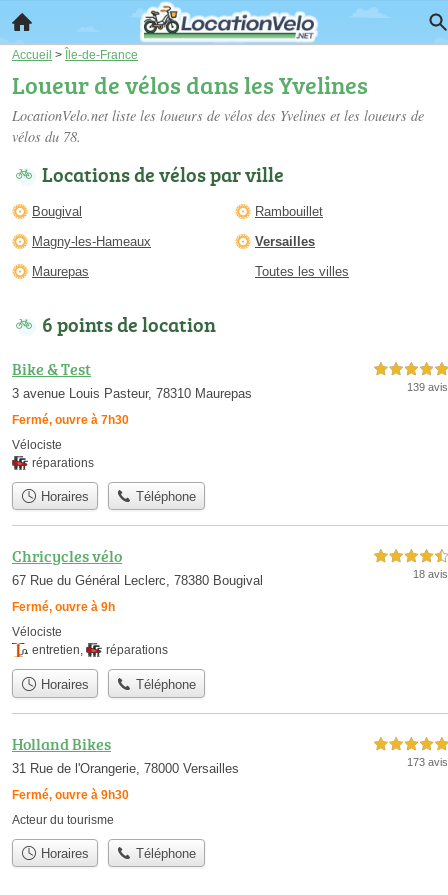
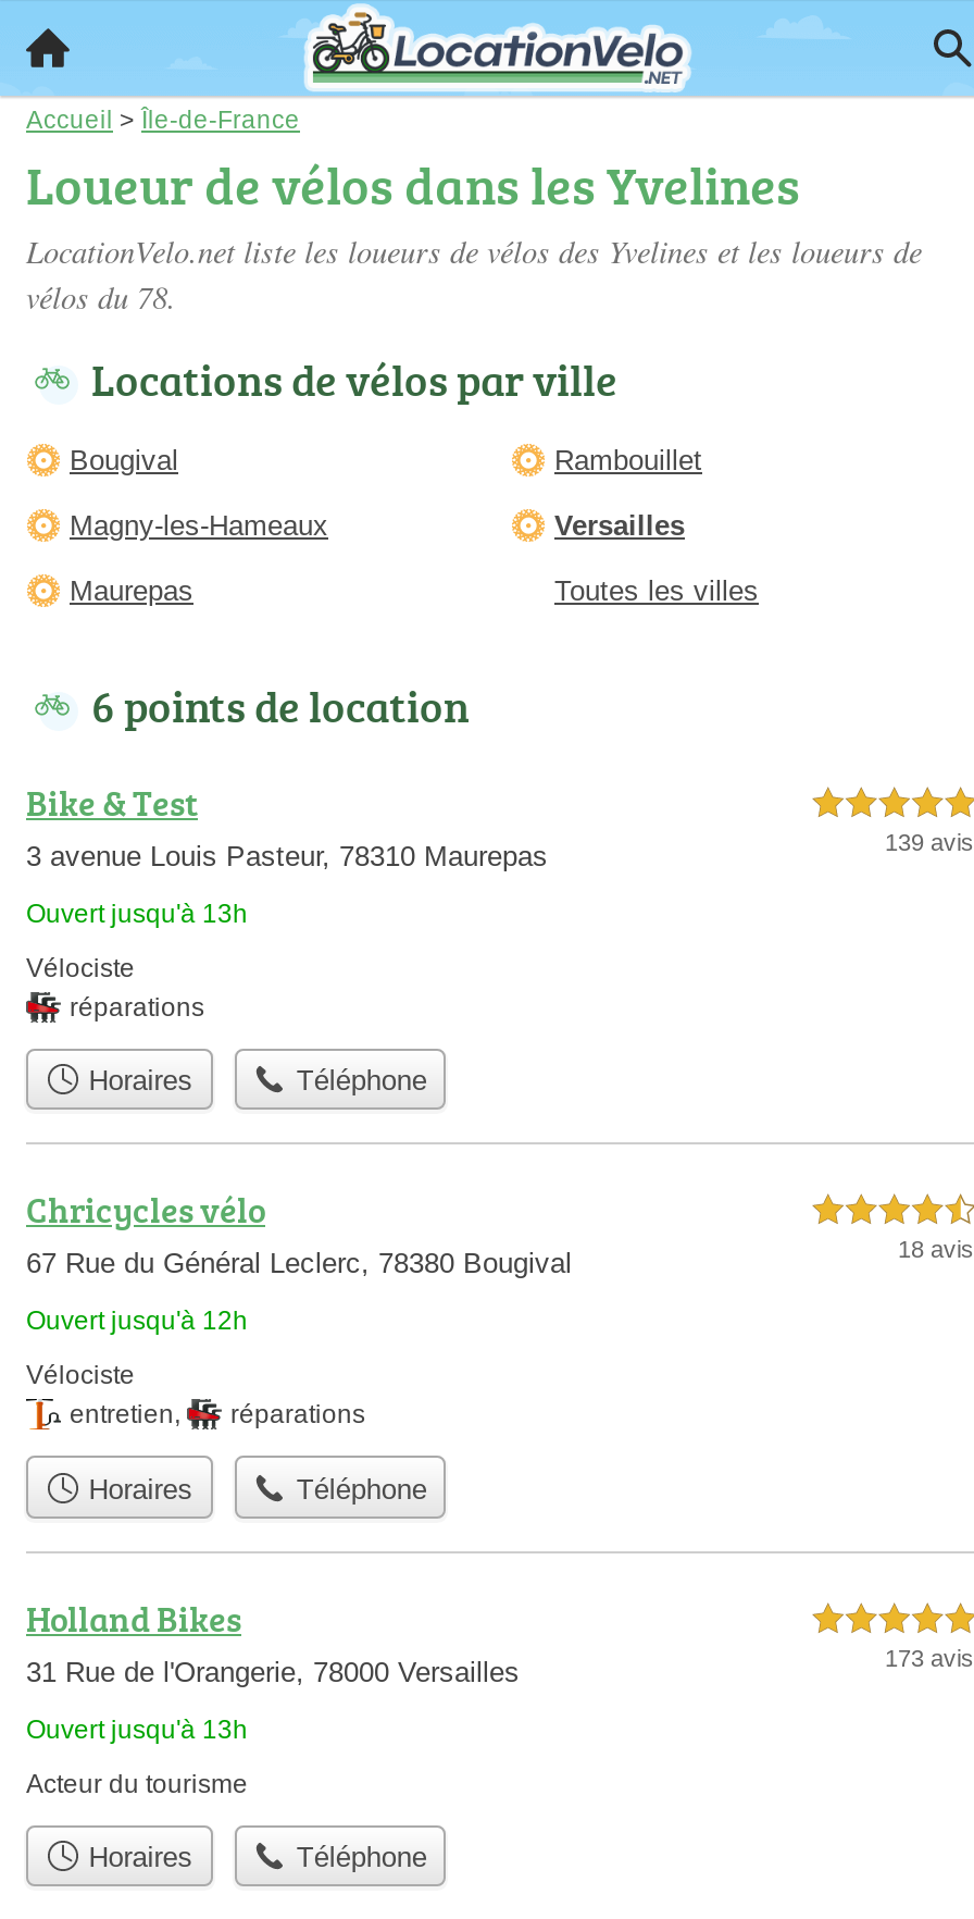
[12,413,129,427] Fermé, ouvre à 7h30 -> [26,899,248,929] Ouvert jusqu'à 13h
[12,600,115,614] Fermé, ouvre à 9h -> [26,1306,248,1337] Ouvert jusqu'à 12h
[12,788,129,802] Fermé, ouvre à 9h30 -> [26,1714,248,1745] Ouvert jusqu'à 13h

